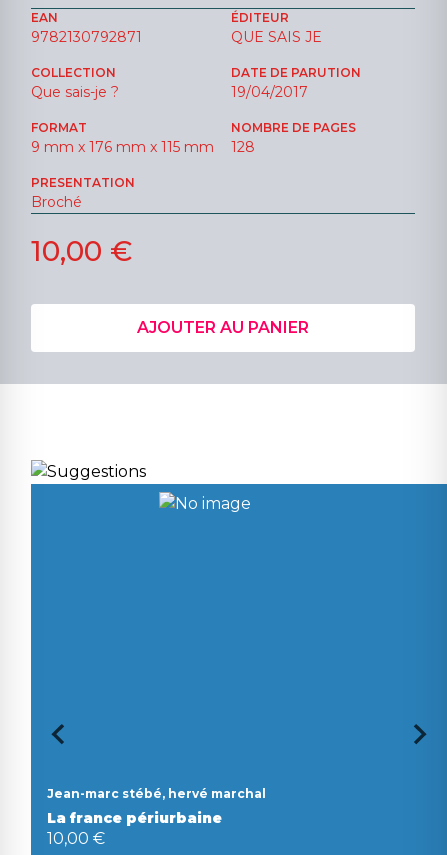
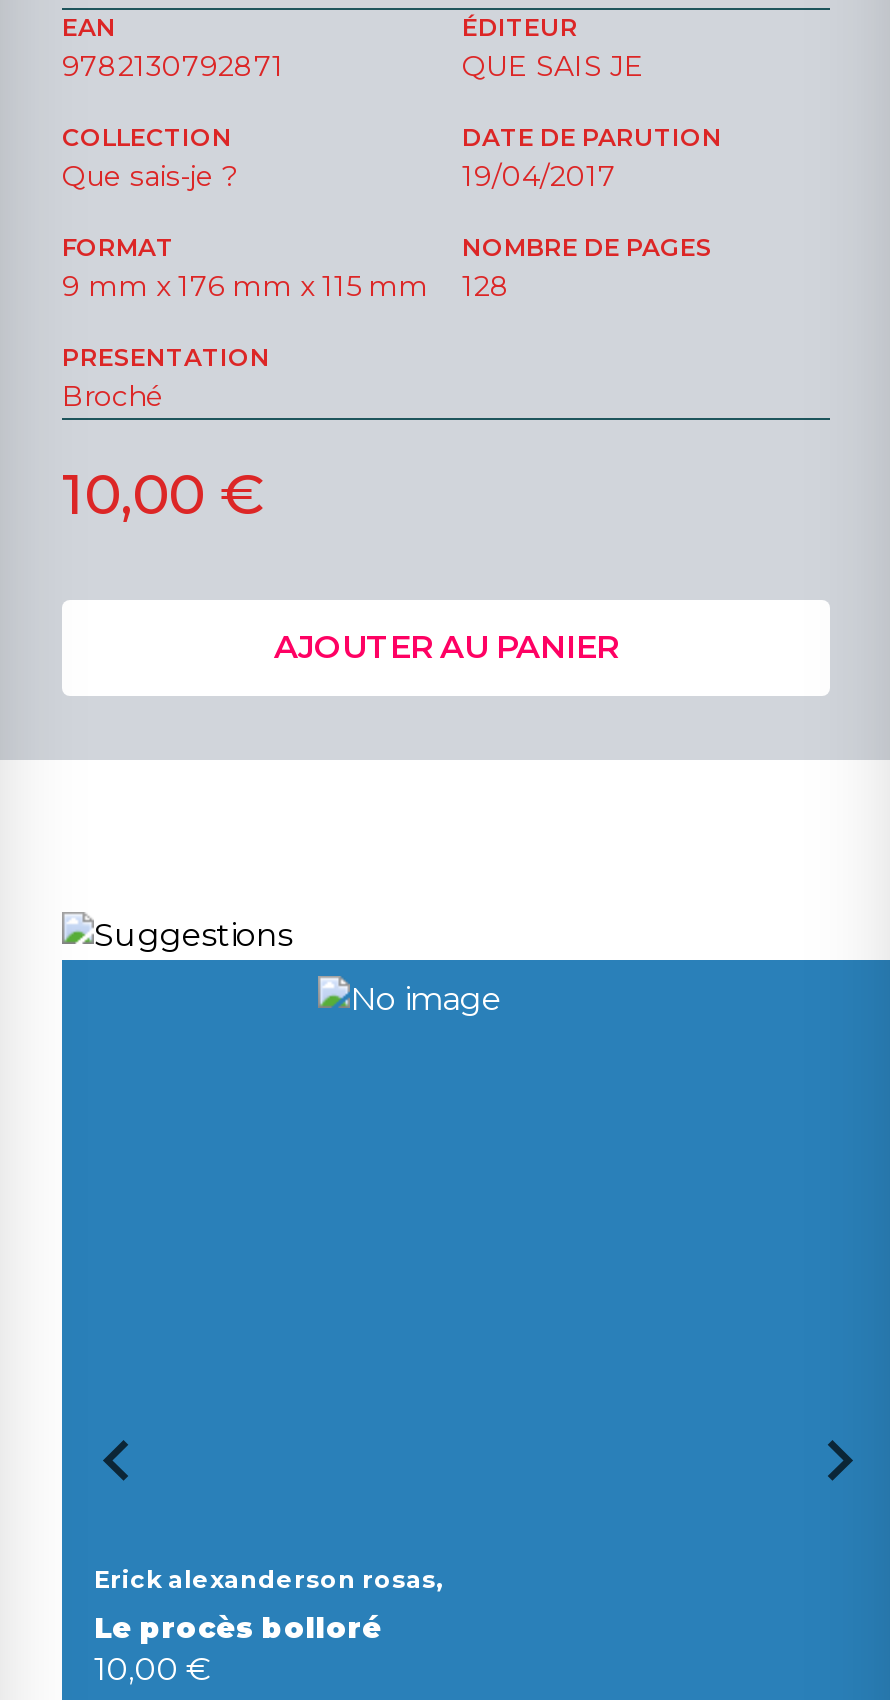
[47,786,266,827] Jean-marc stébé, hervé marchal | La france périurbaine -> [94,1564,442,1646] Erick alexanderson rosas, | Le procès bolloré

